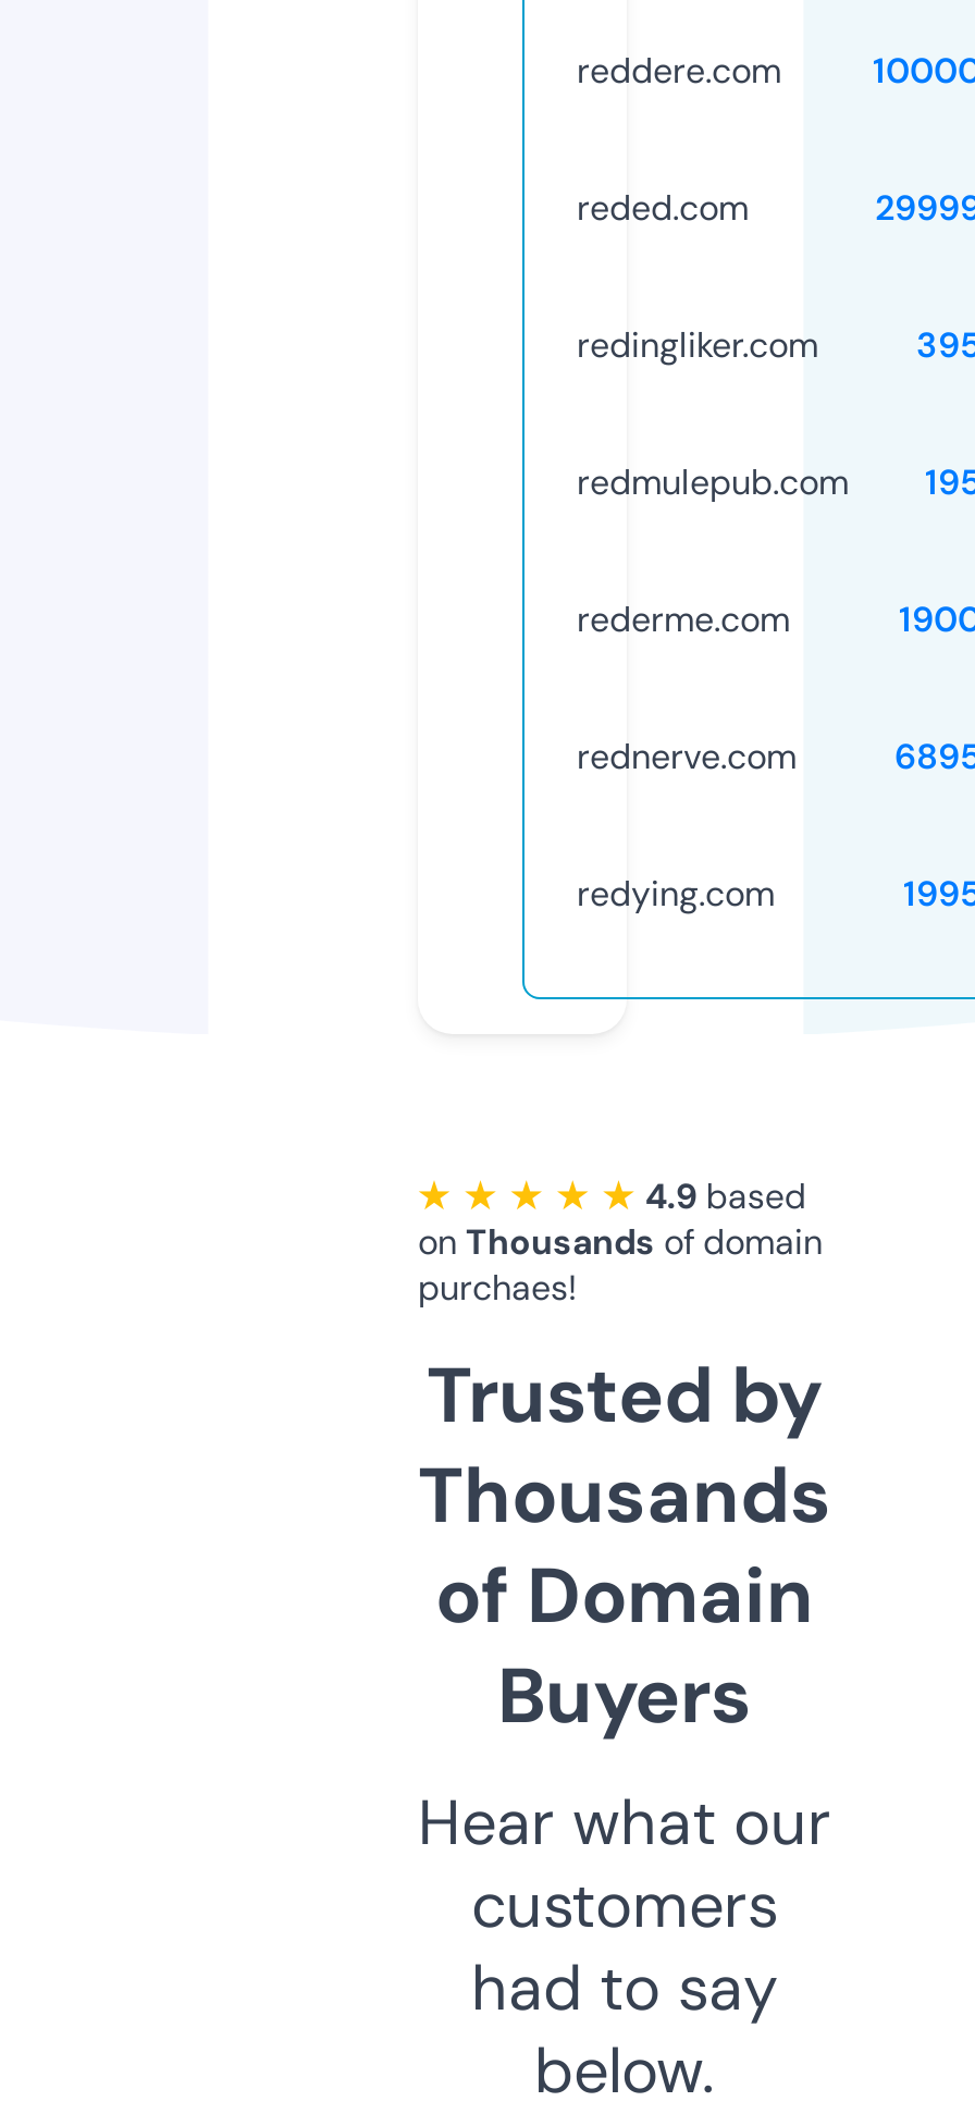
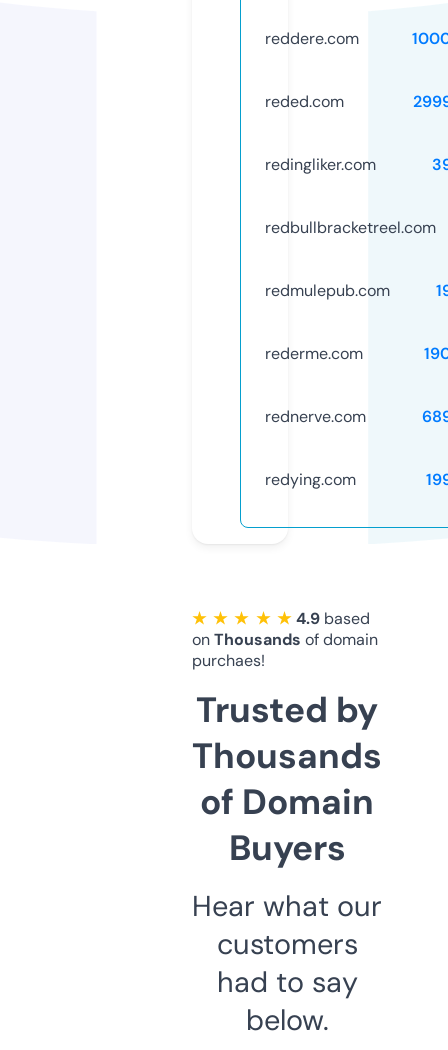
none -> [265,217,436,238] redbullbracketreel.com

